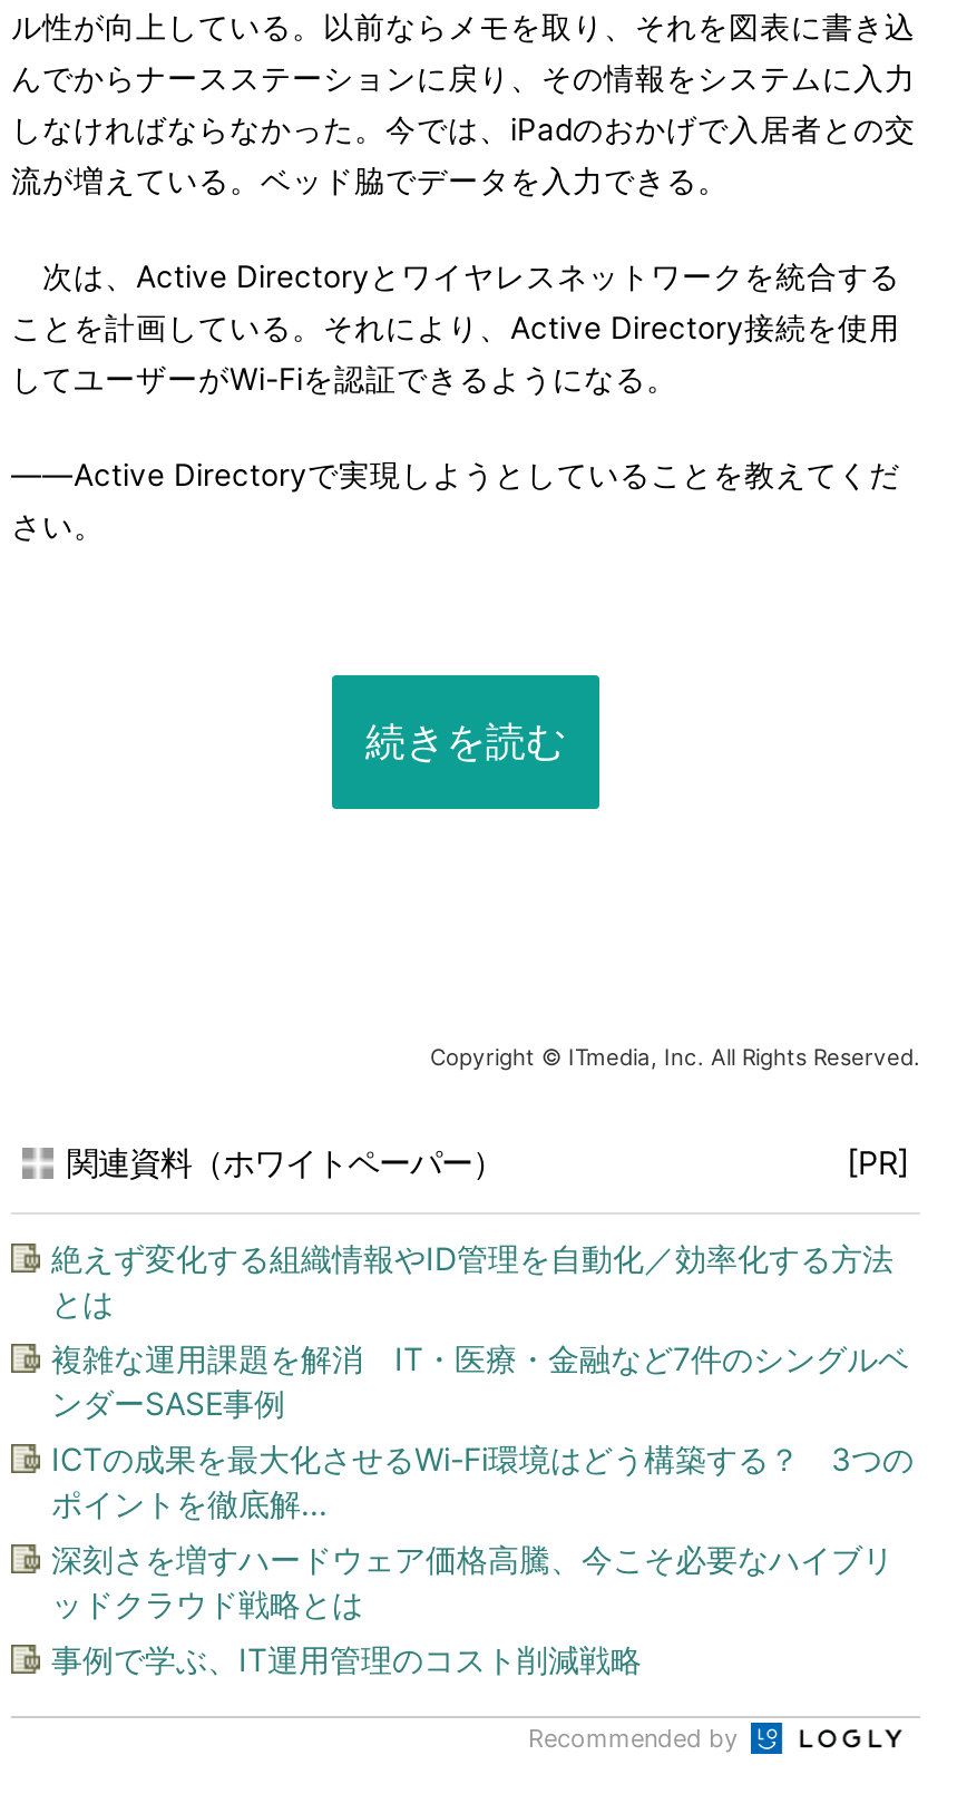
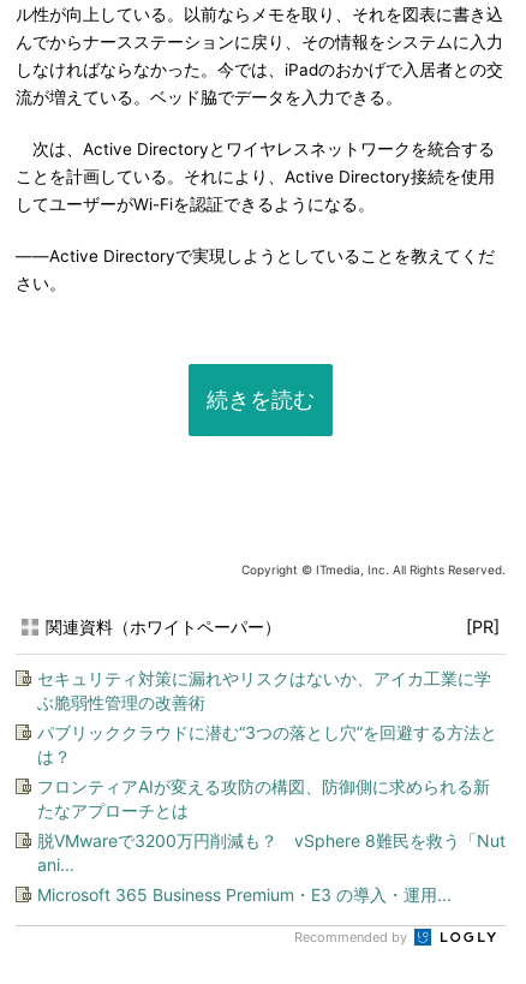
[51,1239,893,1322] 絶えず変化する組織情報やID管理を自動化／効率化する方法 | とは -> [37,668,491,712] セキュリティ対策に漏れやリスクはないか、アイカ工業に学 | ぶ脆弱性管理の改善術
[51,1339,909,1422] 複雑な運用課題を解消 IT・医療・金融など7件のシングルベ | ンダーSASE事例 -> [37,722,497,767] パブリッククラウドに潜む“3つの落とし穴”を回避する方法と | は？
[51,1440,914,1522] ICTの成果を最大化させるWi-Fi環境はどう構築する？ 3つの | ポイントを徹底解... -> [37,776,490,821] フロンティアAIが変える攻防の構図、防御側に求められる新 | たなアプローチとは
[51,1540,893,1622] 深刻さを増すハードウェア価格高騰、今こそ必要なハイブリ | ッドクラウド戦略とは -> [37,830,506,875] 脱VMwareで3200万円削減も？ vSphere 8難民を救う「Nut | ani...
[51,1640,642,1678] 事例で学ぶ、IT運用管理のコスト削減戦略 -> [37,884,452,905] Microsoft 365 Business Premium・E3 の導入・運用...

